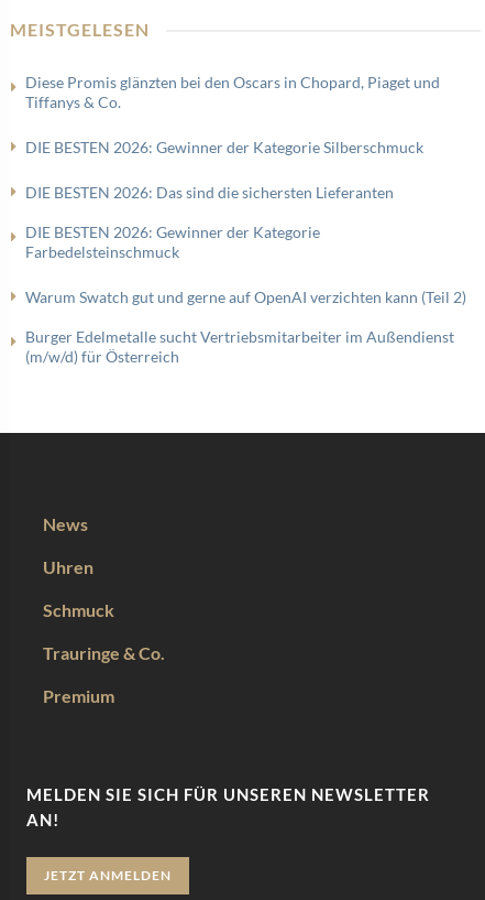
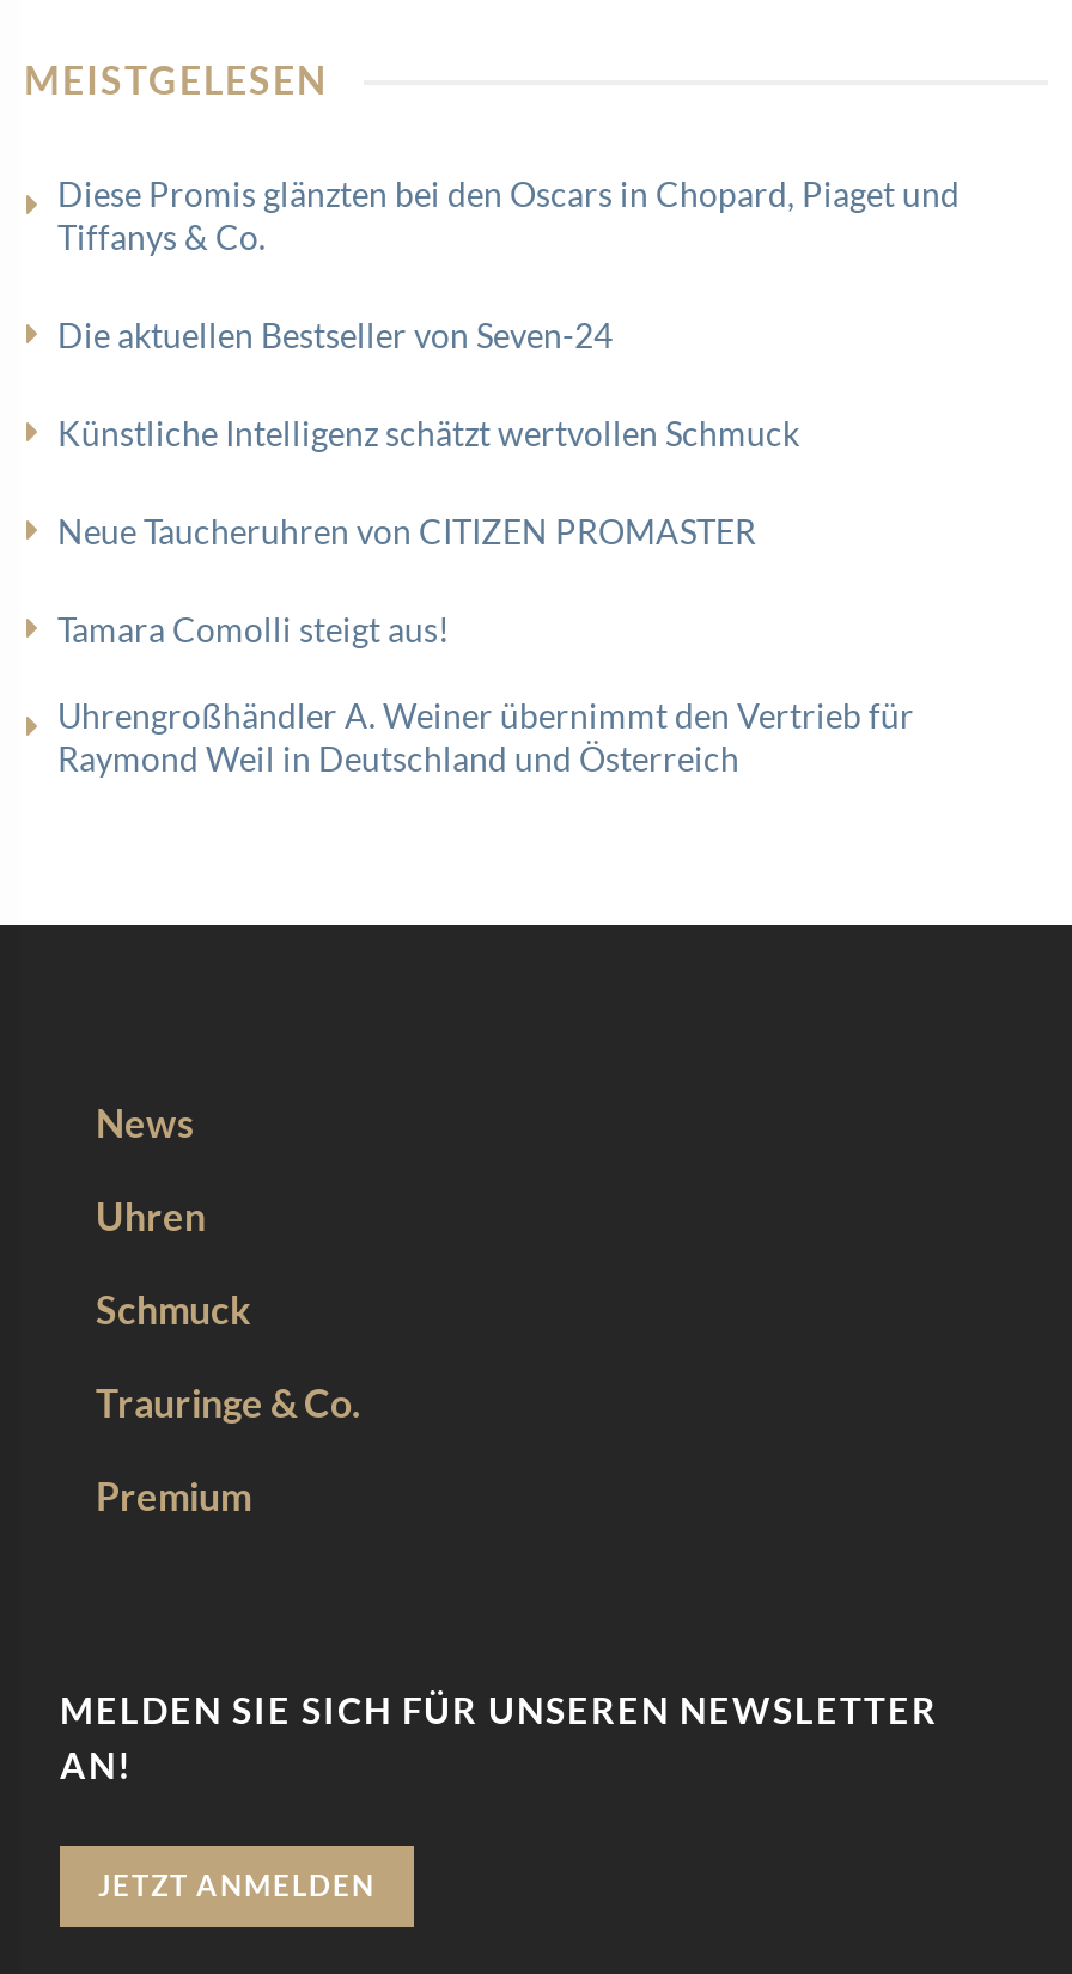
[25,138,423,156] DIE BESTEN 2026: Gewinner der Kategorie Silberschmuck -> [57,315,613,355] Die aktuellen Bestseller von Seven-24
[25,183,394,202] DIE BESTEN 2026: Das sind die sichersten Lieferanten -> [57,413,799,453] Künstliche Intelligenz schätzt wertvollen Schmuck
[25,223,320,261] DIE BESTEN 2026: Gewinner der Kategorie | Farbedelsteinschmuck -> [57,511,756,552] Neue Taucheruhren von CITIZEN PROMASTER
[25,288,466,306] Warum Swatch gut und gerne auf OpenAI verzichten kann (Teil 2) -> [57,609,450,650] Tamara Comolli steigt aus!
[25,327,454,366] Burger Edelmetalle sucht Vertriebsmitarbeiter im Außendienst | (m/w/d) für Österreich -> [57,695,914,779] Uhrengroßhändler A. Weiner übernimmt den Vertrieb für | Raymond Weil in Deutschland und Österreich

